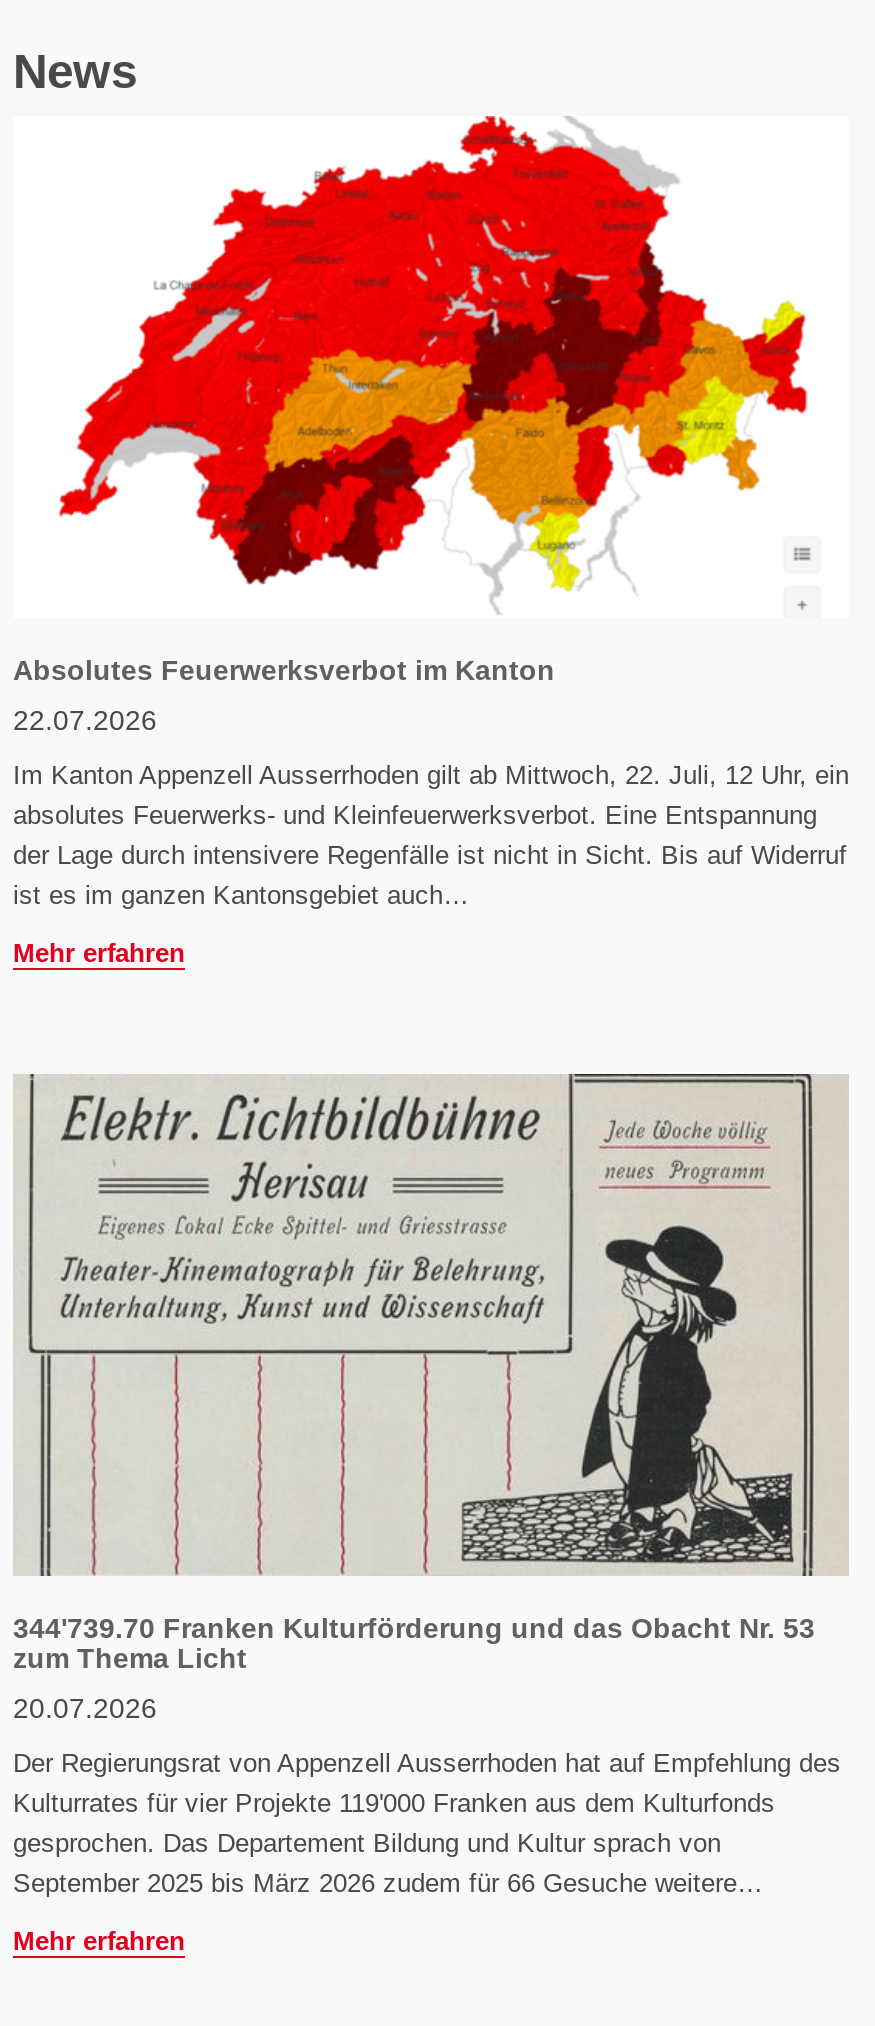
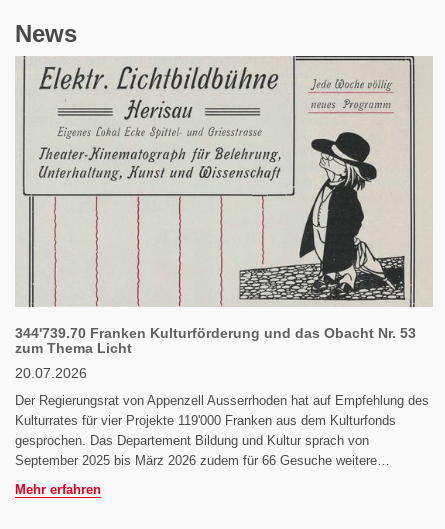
[13,116,849,969] [image] | Absolutes Feuerwerksverbot im Kanton | 22.07.2026 | Im Kanton Appenzell Ausserrhoden gilt ab Mittwoch, 22. Juli, 12 Uhr, ein | absolutes Feuerwerks- und Kleinfeuerwerksverbot. Eine Entspannung | der Lage durch intensivere Regenfälle ist nicht in Sicht. Bis auf Widerruf | ist es im ganzen Kantonsgebiet auch… | Mehr erfahren -> none

